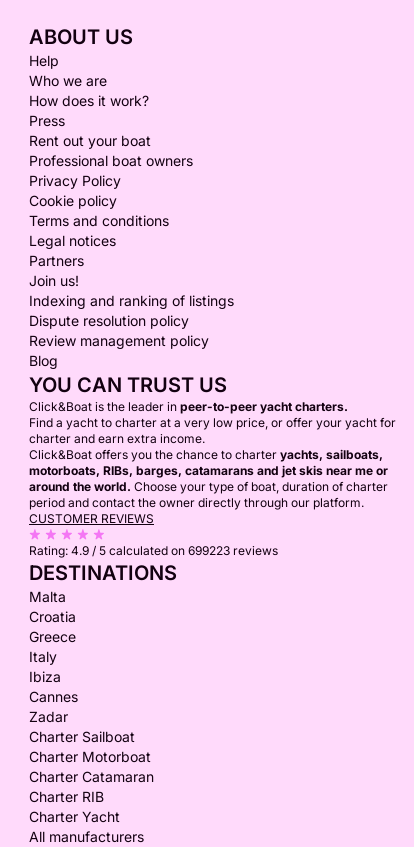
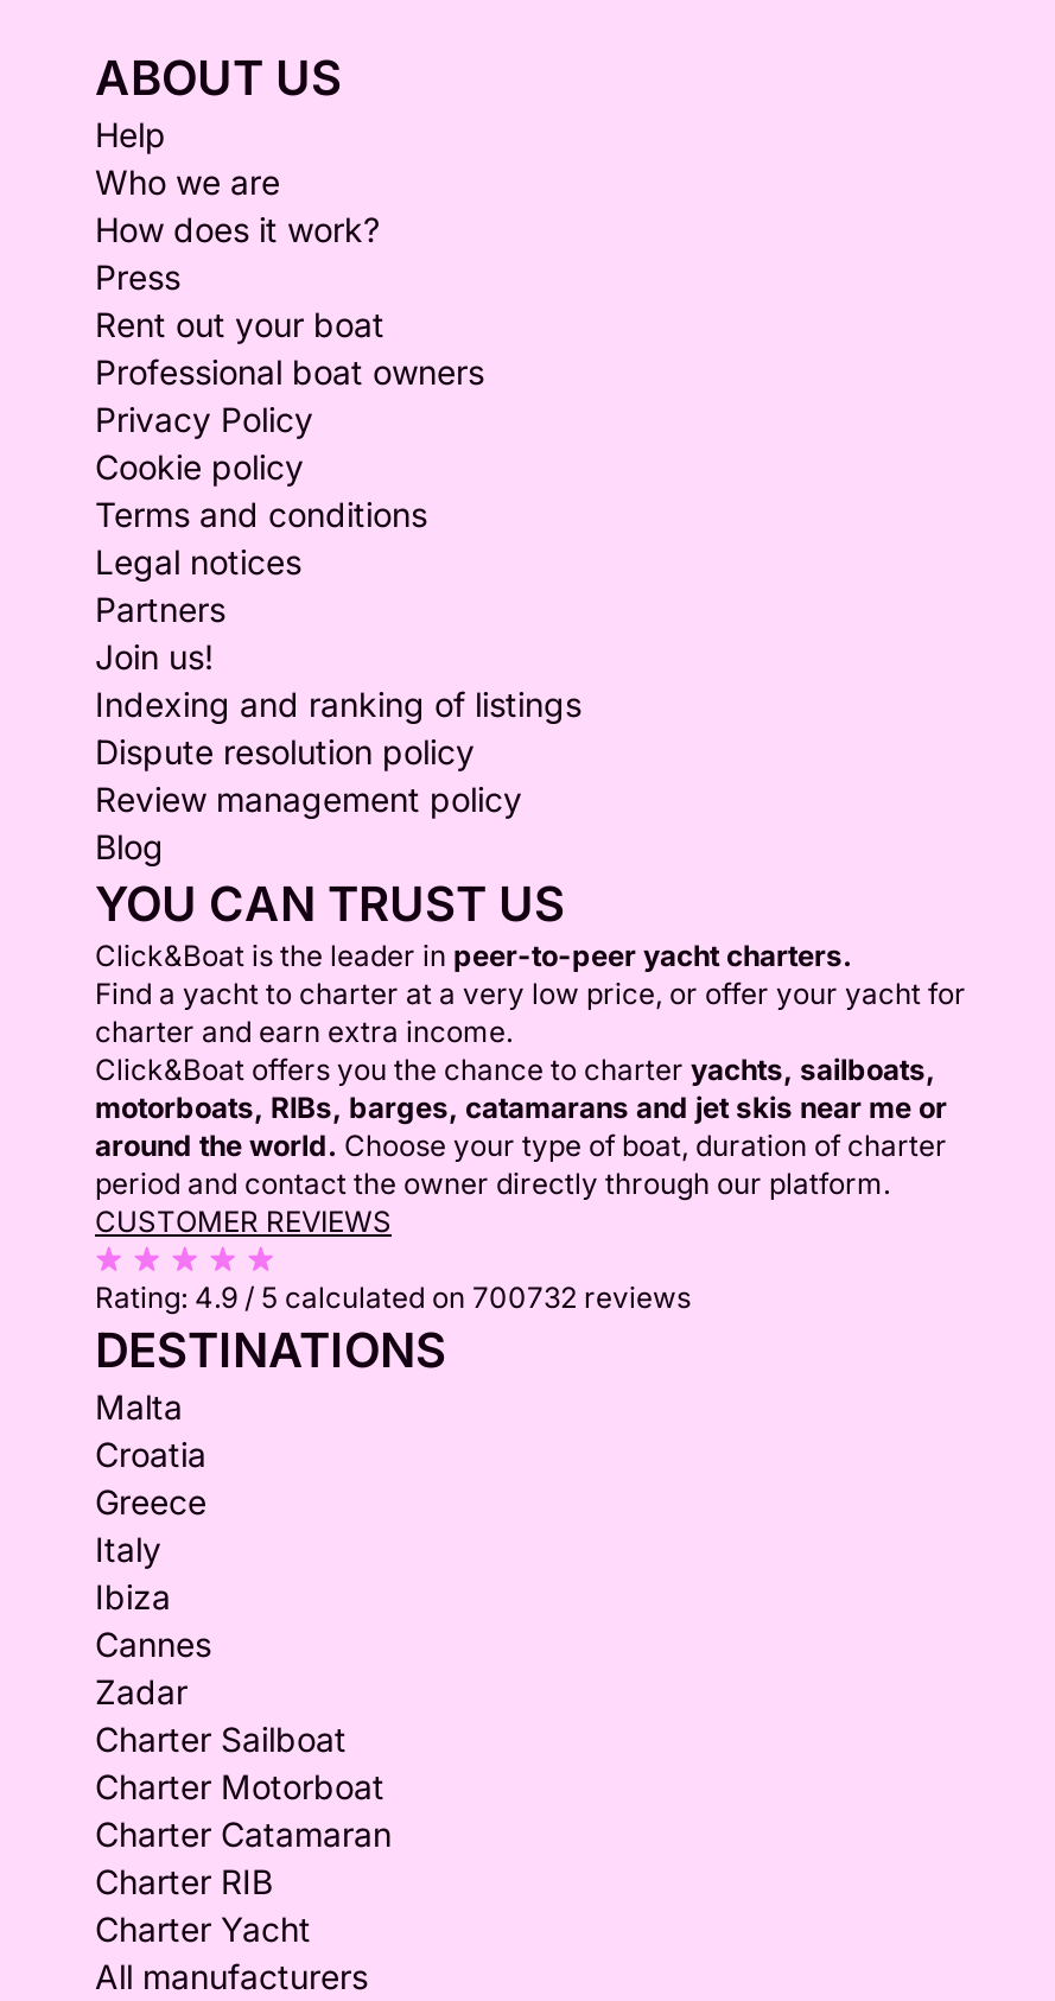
[29,543,278,558] Rating: 4.9 / 5 calculated on 699223 reviews -> [95,1279,691,1315] Rating: 4.9 / 5 calculated on 700732 reviews

